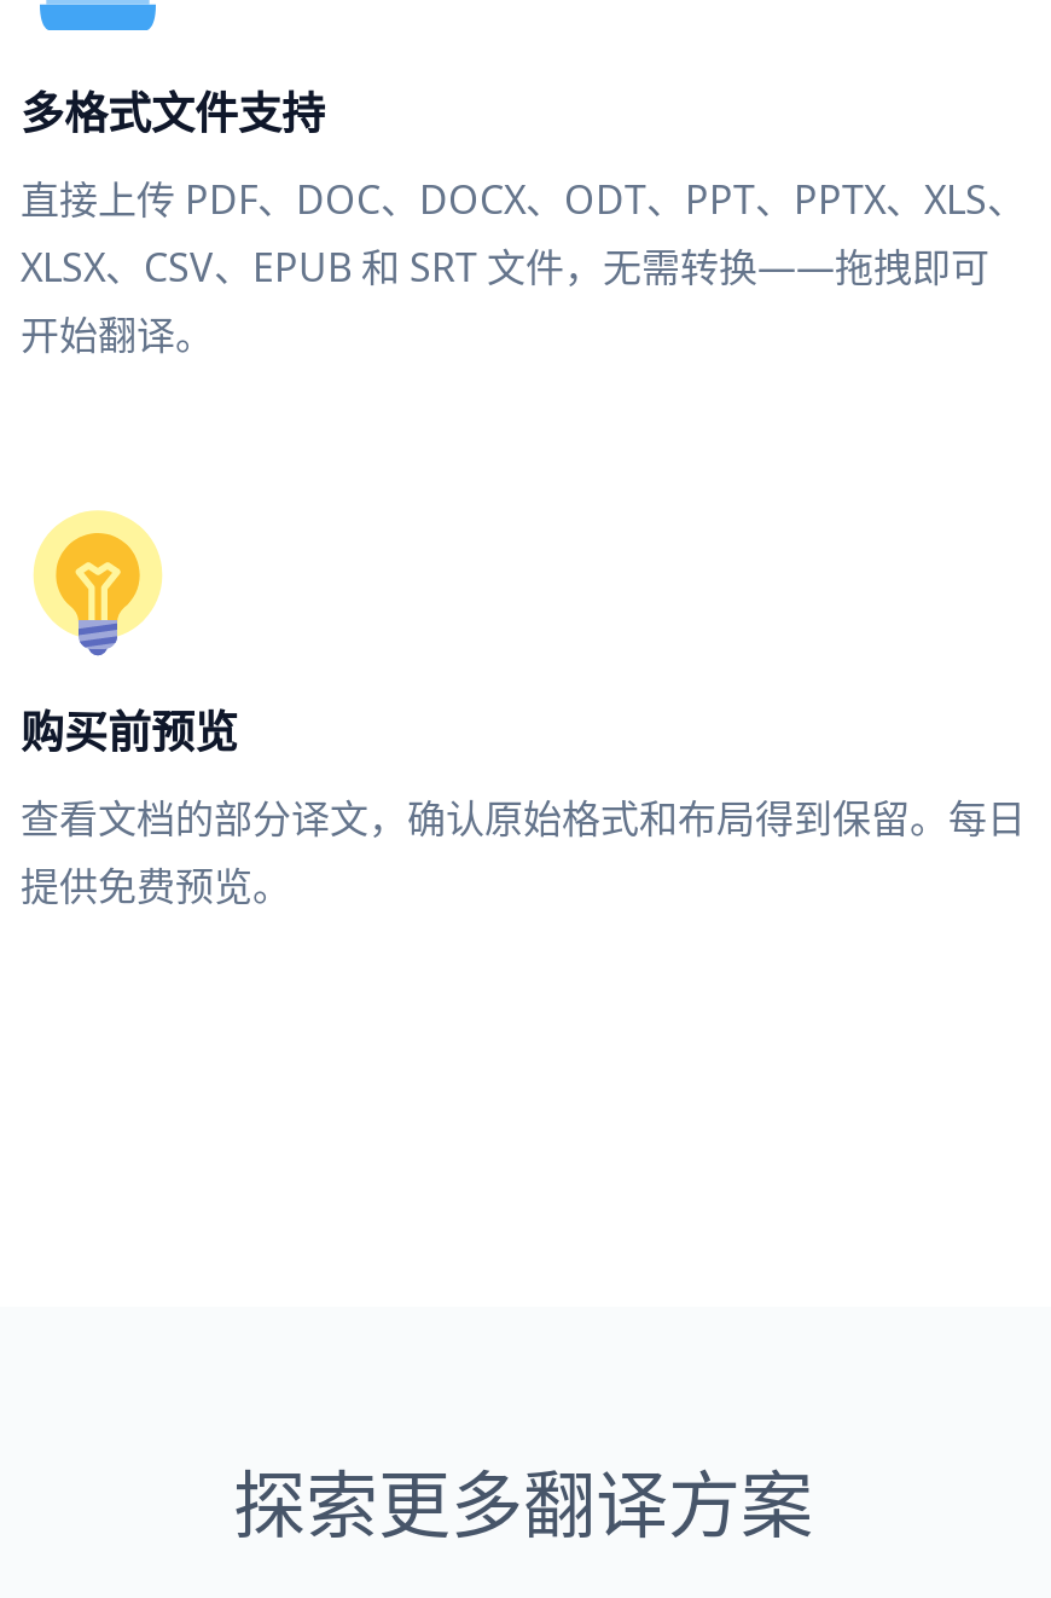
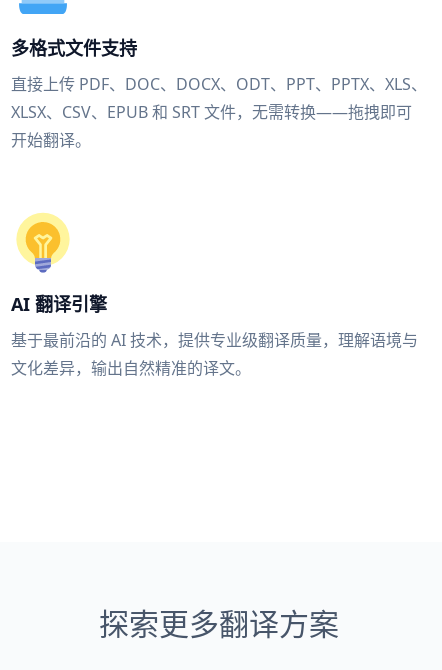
[21,702,238,760] 购买前预览 -> [11,292,107,316] AI 翻译引擎
[21,792,1026,913] 查看文档的部分译文，确认原始格式和布局得到保留。每日 | 提供免费预览。 -> [11,329,418,379] 基于最前沿的 AI 技术，提供专业级翻译质量，理解语境与 | 文化差异，输出自然精准的译文。

